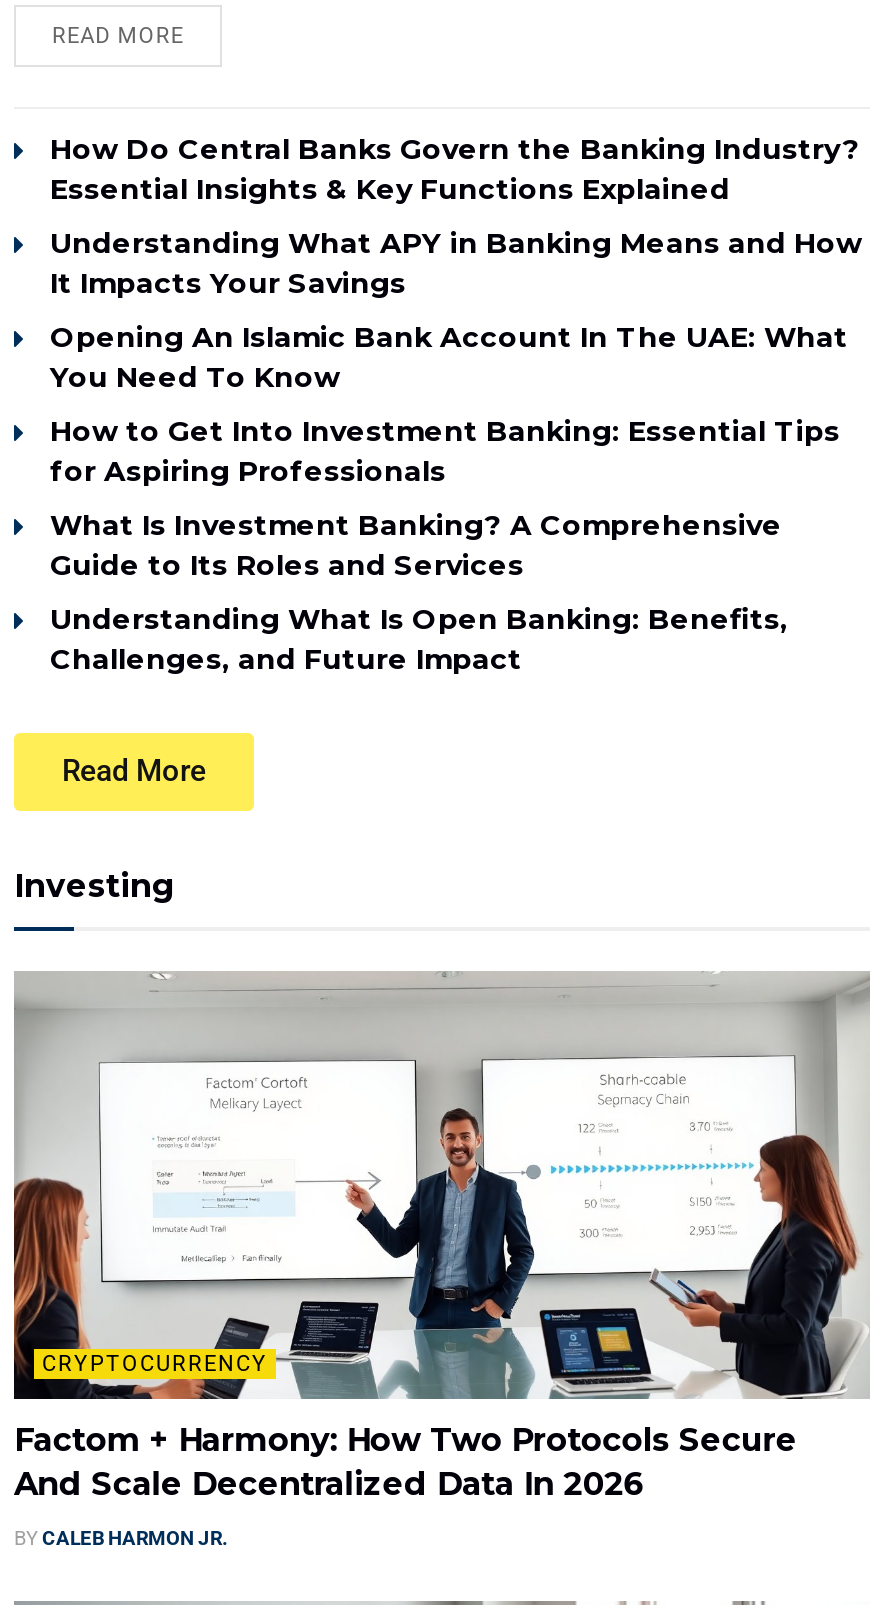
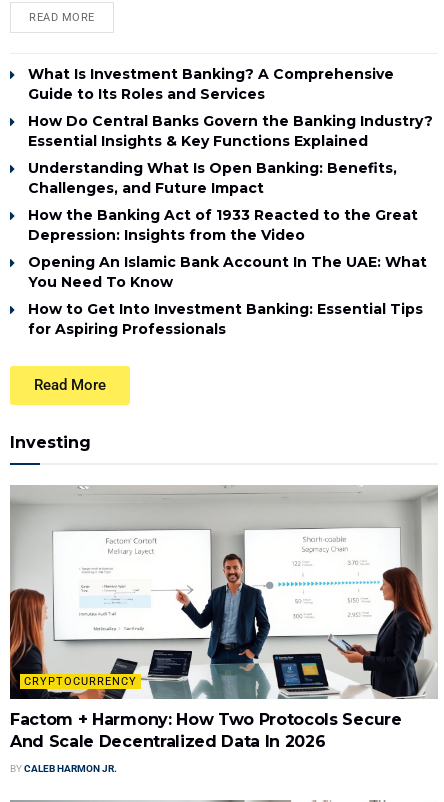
moved [50,131,860,207] -> [28,112,433,150]: How Do Central Banks Govern the Banking Industry? | Essential Insights & Key Functions Explained
[50,225,862,301] Understanding What APY in Banking Means and How | It Impacts Your Savings -> [28,206,418,244] How the Banking Act of 1933 Reacted to the Great | Depression: Insights from the Video
moved [50,319,848,489] -> [28,253,427,338]: Opening An Islamic Bank Account In The UAE: What | You Need To Know | How to Get Into Investment Banking: Essential Tips | for Aspiring Professionals
moved [50,507,782,583] -> [28,65,394,103]: What Is Investment Banking? A Comprehensive | Guide to Its Roles and Services
moved [50,601,788,677] -> [28,159,397,197]: Understanding What Is Open Banking: Benefits, | Challenges, and Future Impact

